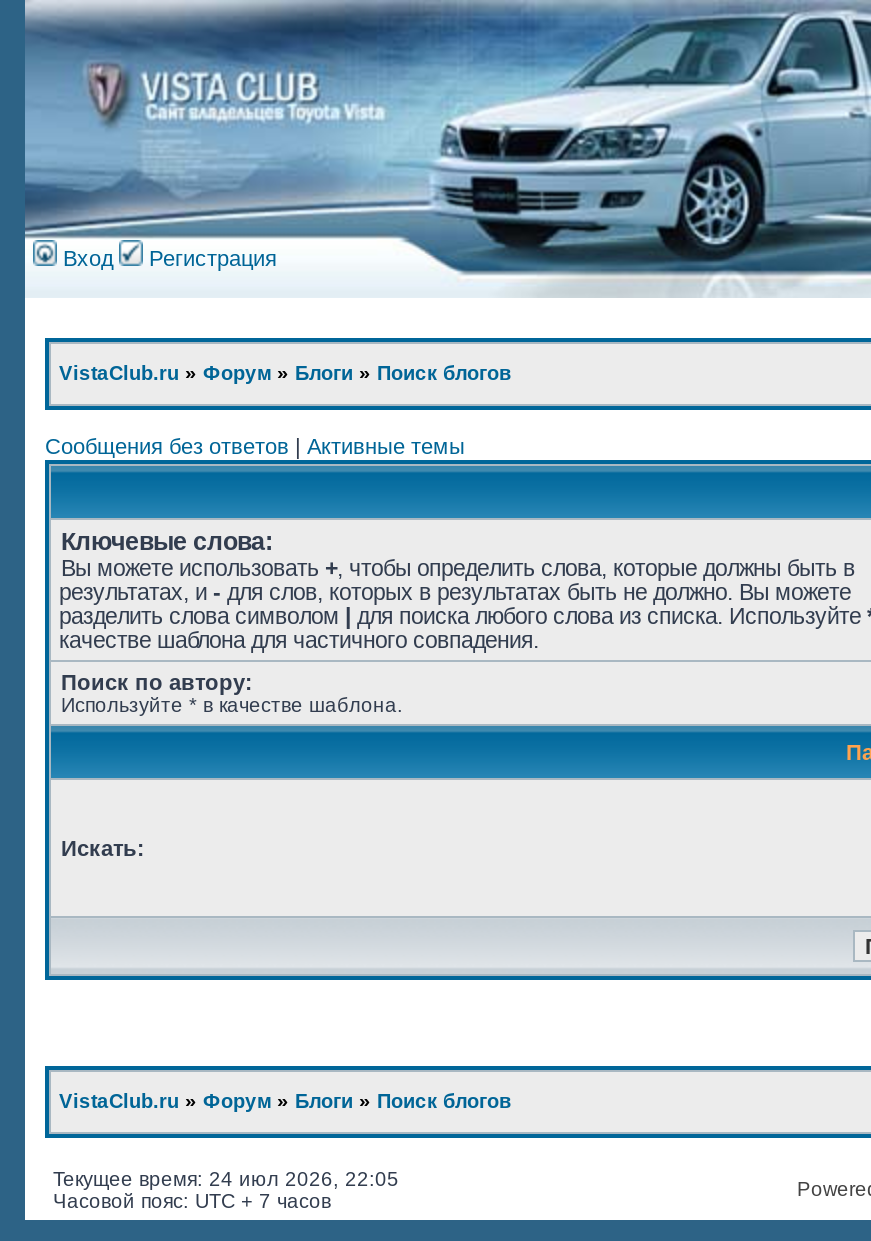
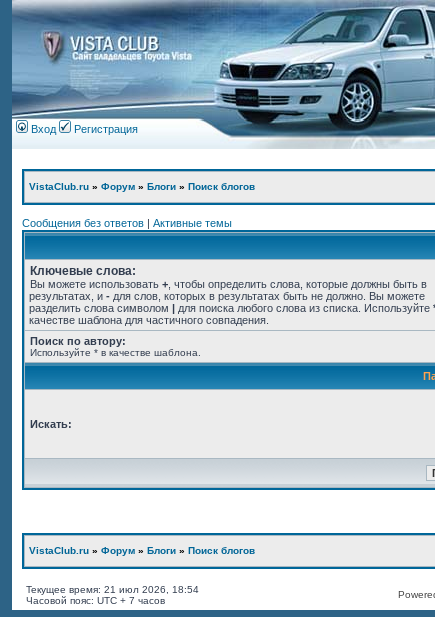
[53,1168,399,1190] Текущее время: 24 июл 2026, 22:05 -> [26,584,199,595] Текущее время: 21 июл 2026, 18:54

